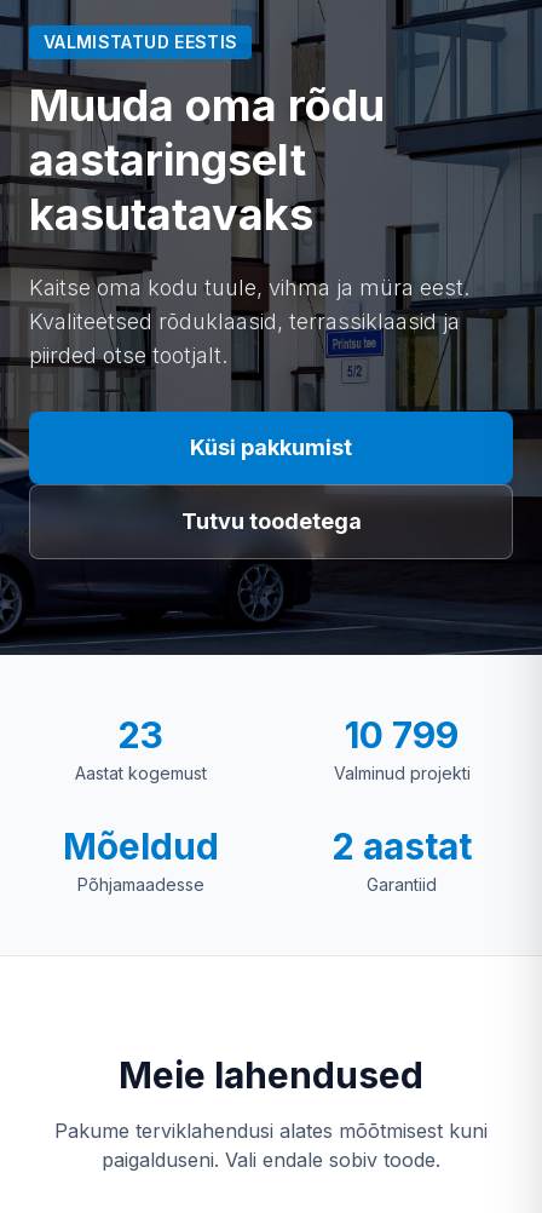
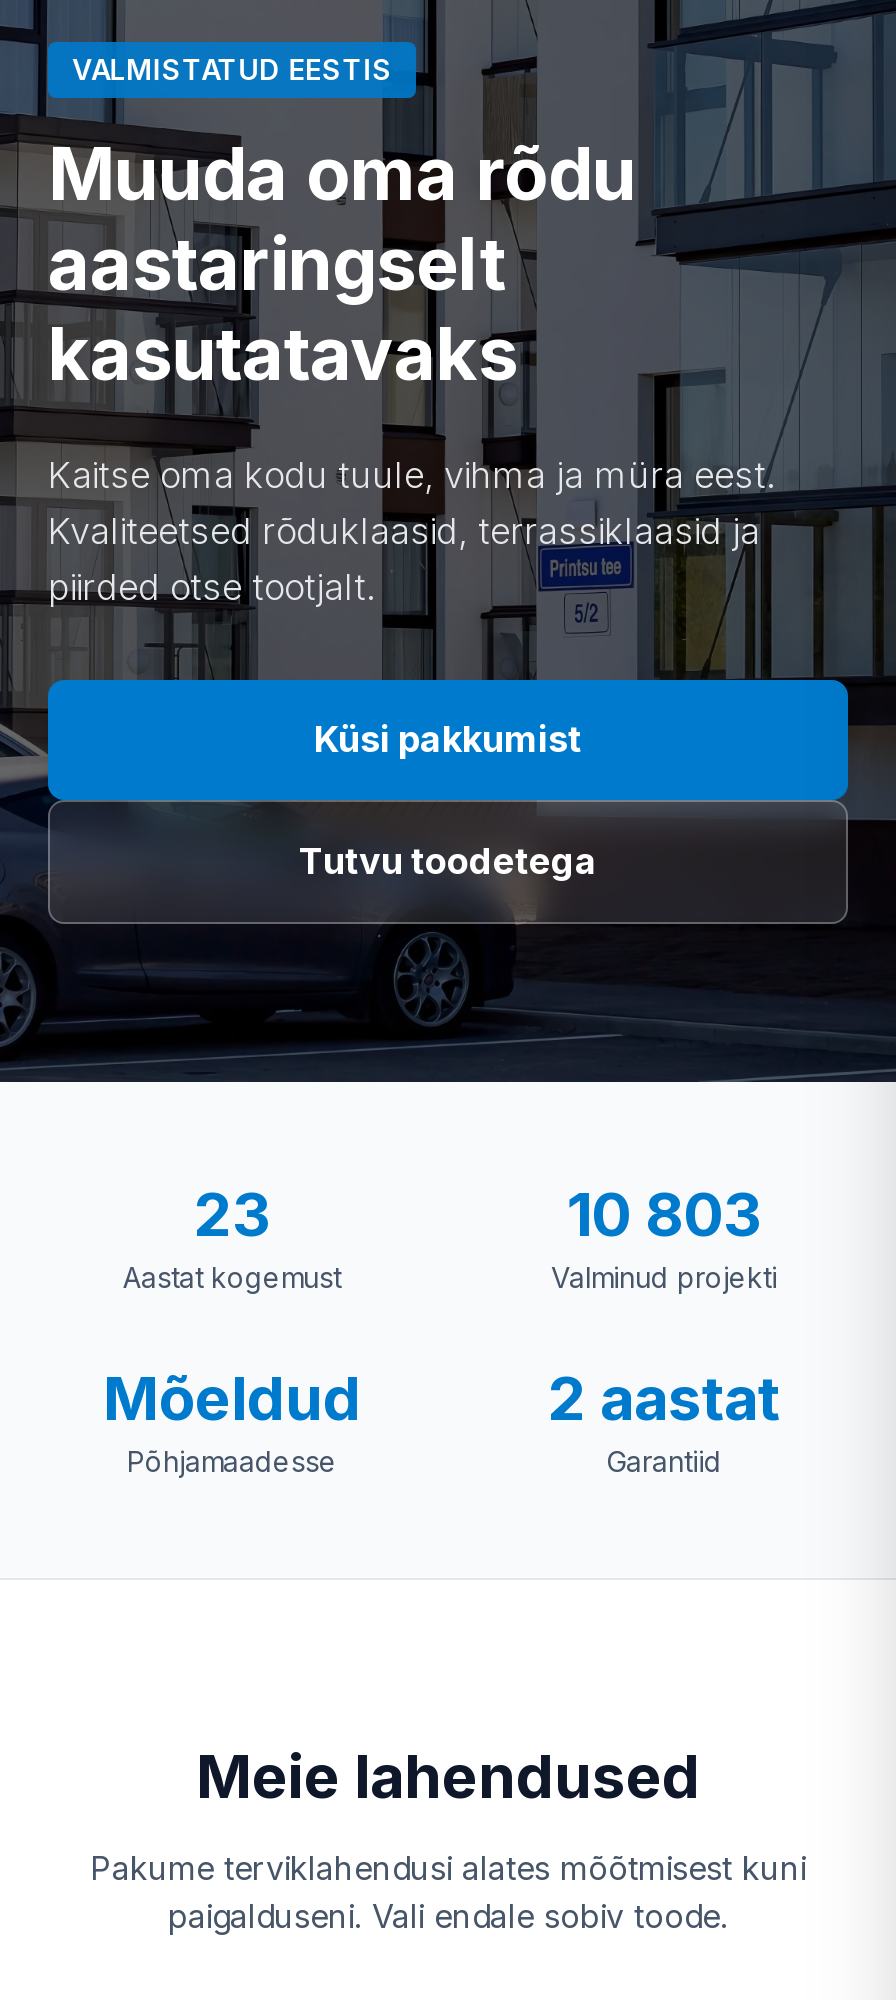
[345,713,459,757] 10 799 -> [567,1178,761,1250] 10 803

